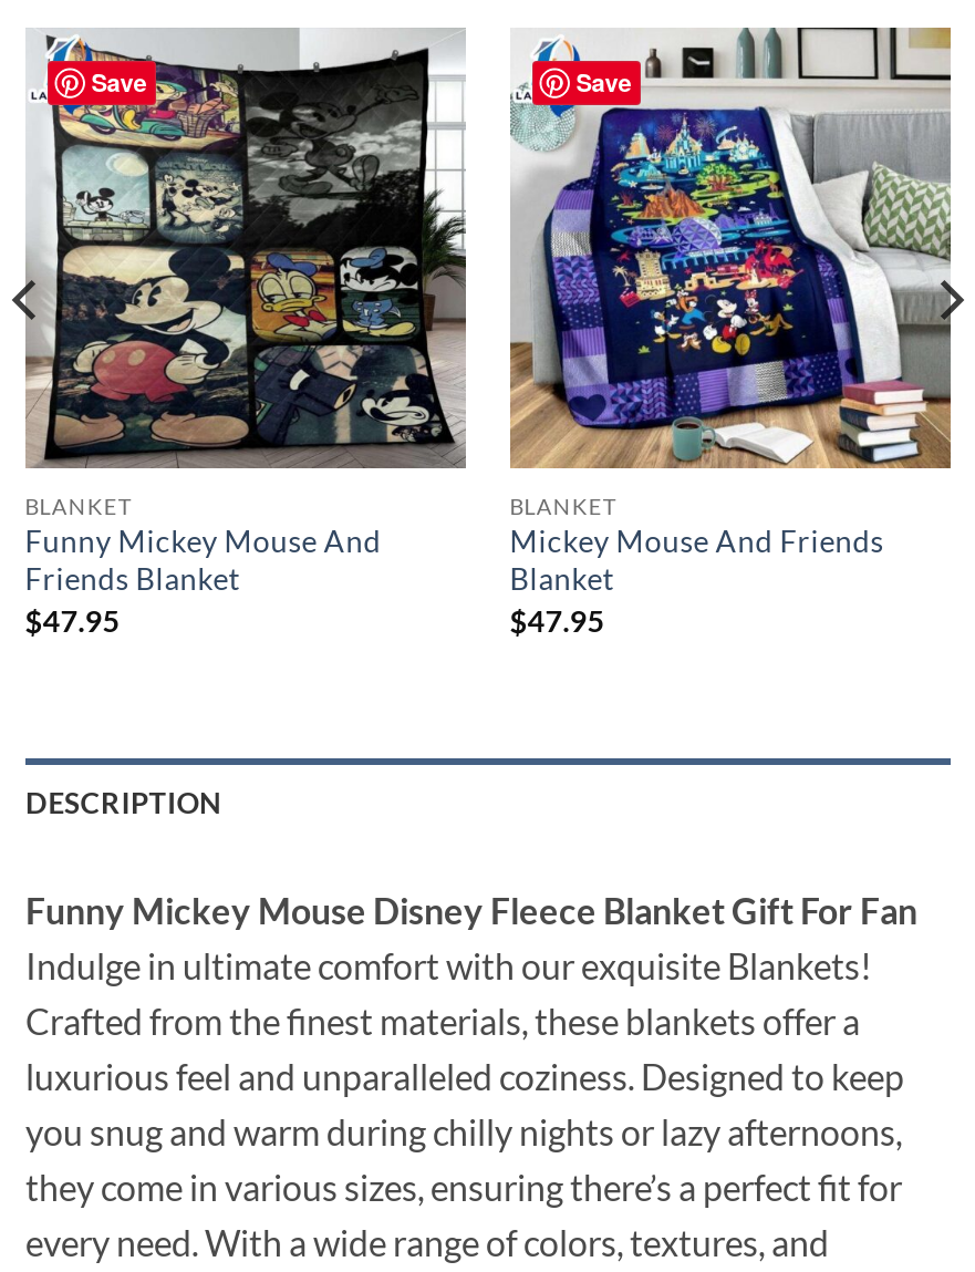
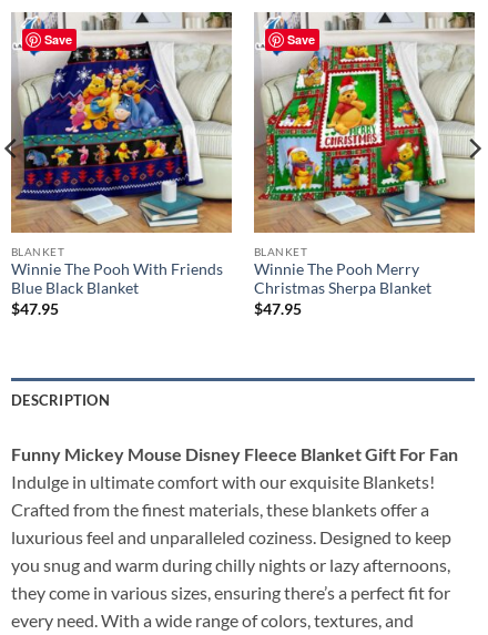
[25,28,466,597] [image] | Funny Mickey Mouse And | Friends Blanket -> [11,11,233,297] [image] | Winnie The Pooh With Friends | Blue Black Blanket
[510,25,953,597] [image] | Mickey Mouse And Friends | Blanket -> [254,11,476,297] [image] | Winnie The Pooh Merry | Christmas Sherpa Blanket

